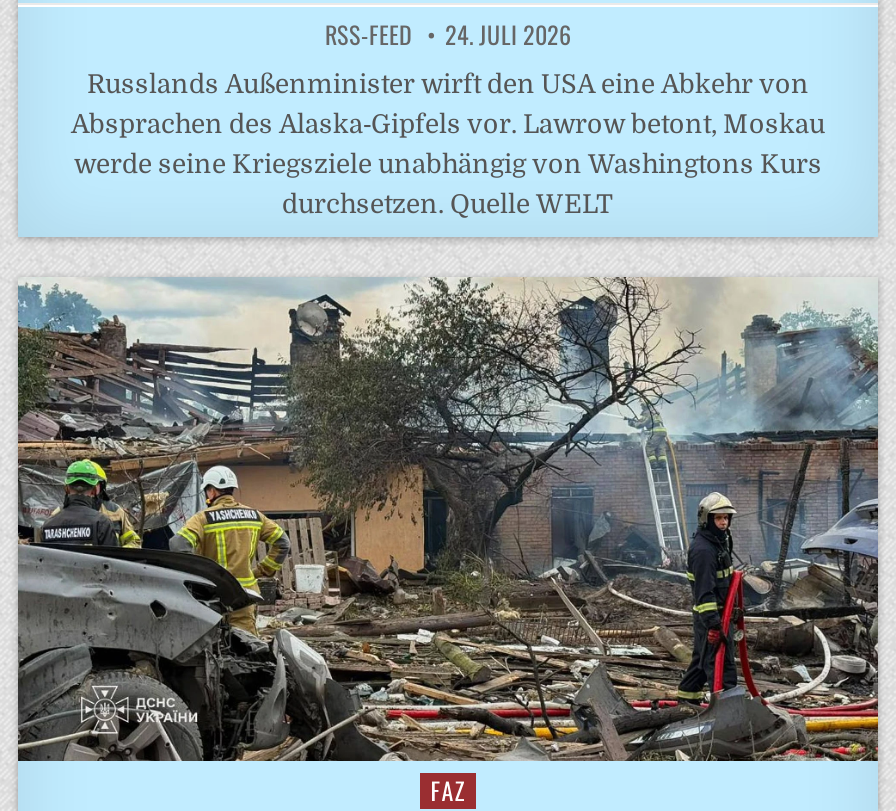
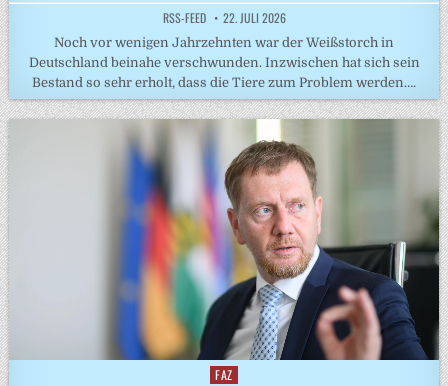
[325,18,571,52] RSS-FEED 24. JULI 2026 -> [162,9,285,26] RSS-FEED 22. JULI 2026
[71,70,825,220] Russlands Außenminister wirft den USA eine Abkehr von | Absprachen des Alaska‑Gipfels vor. Lawrow betont, Moskau | werde seine Kriegsziele unabhängig von Washingtons Kurs | durchsetzen. Quelle WELT -> [28,35,419,90] Noch vor wenigen Jahrzehnten war der Weißstorch in | Deutschland beinahe verschwunden. Inzwischen hat sich sein | Bestand so sehr erholt, dass die Tiere zum Problem werden….
[16,278,878,764] [image] -> [9,119,439,361] [image]

